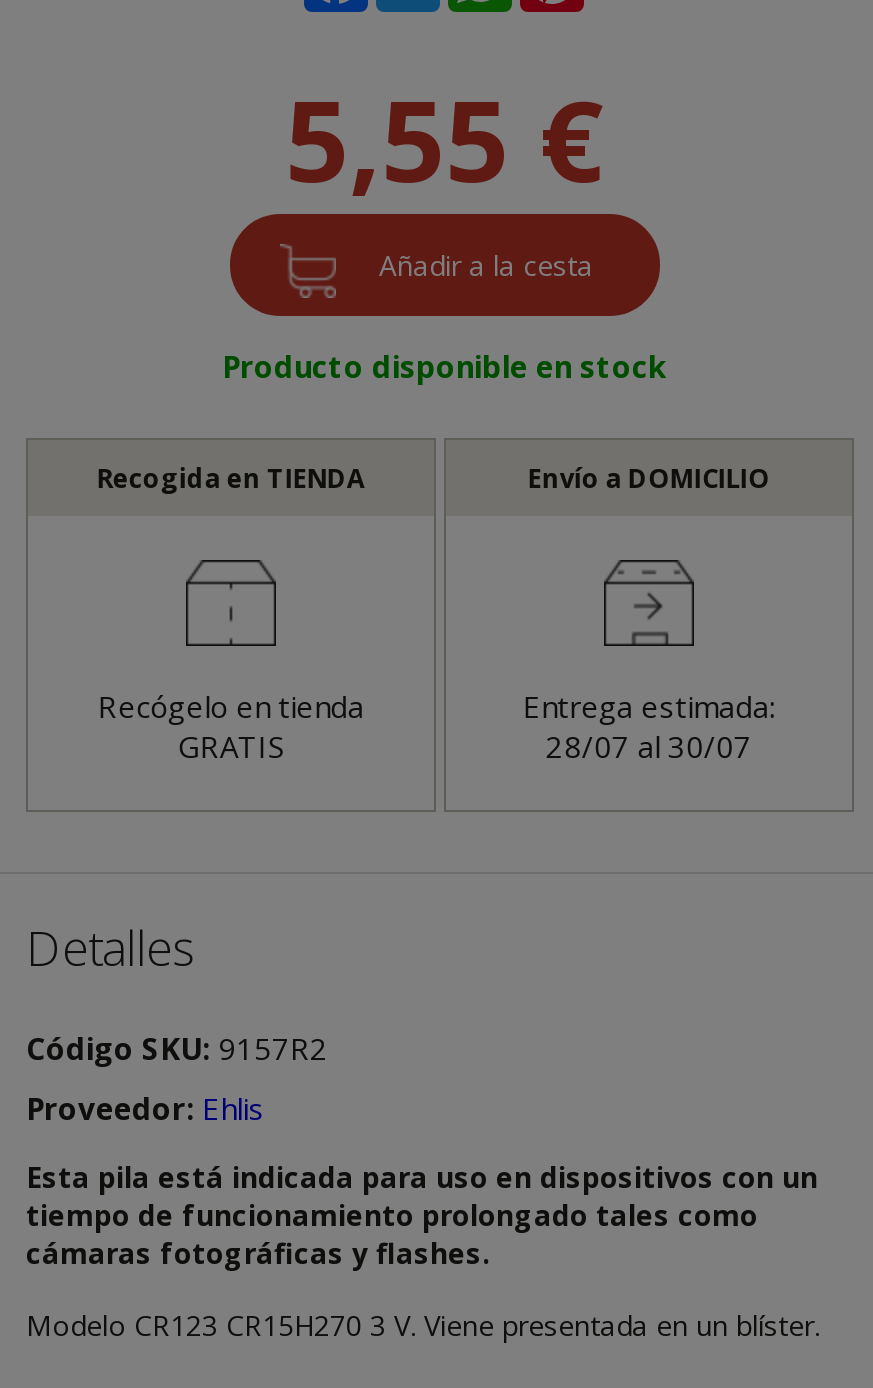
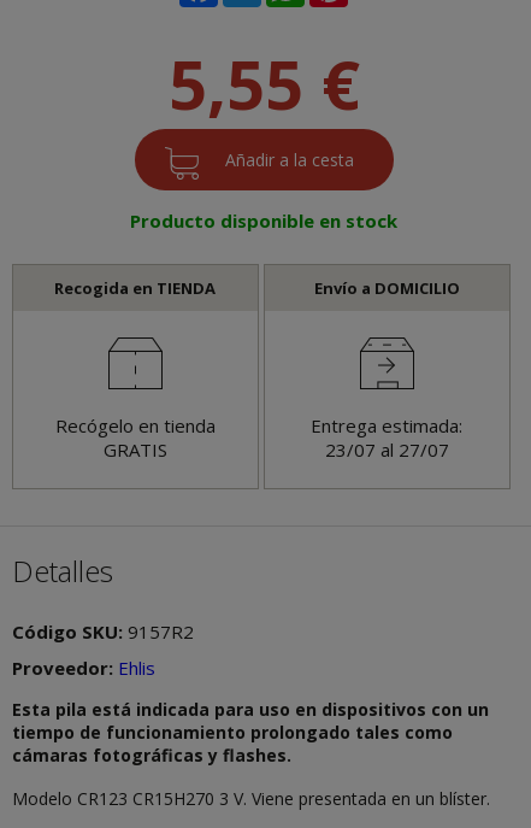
[546,726,752,766] 28/07 al 30/07 -> [325,437,449,461] 23/07 al 27/07

